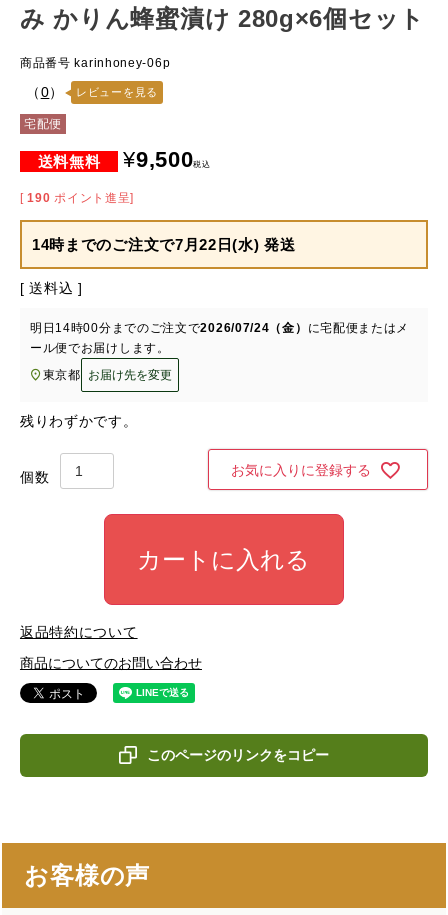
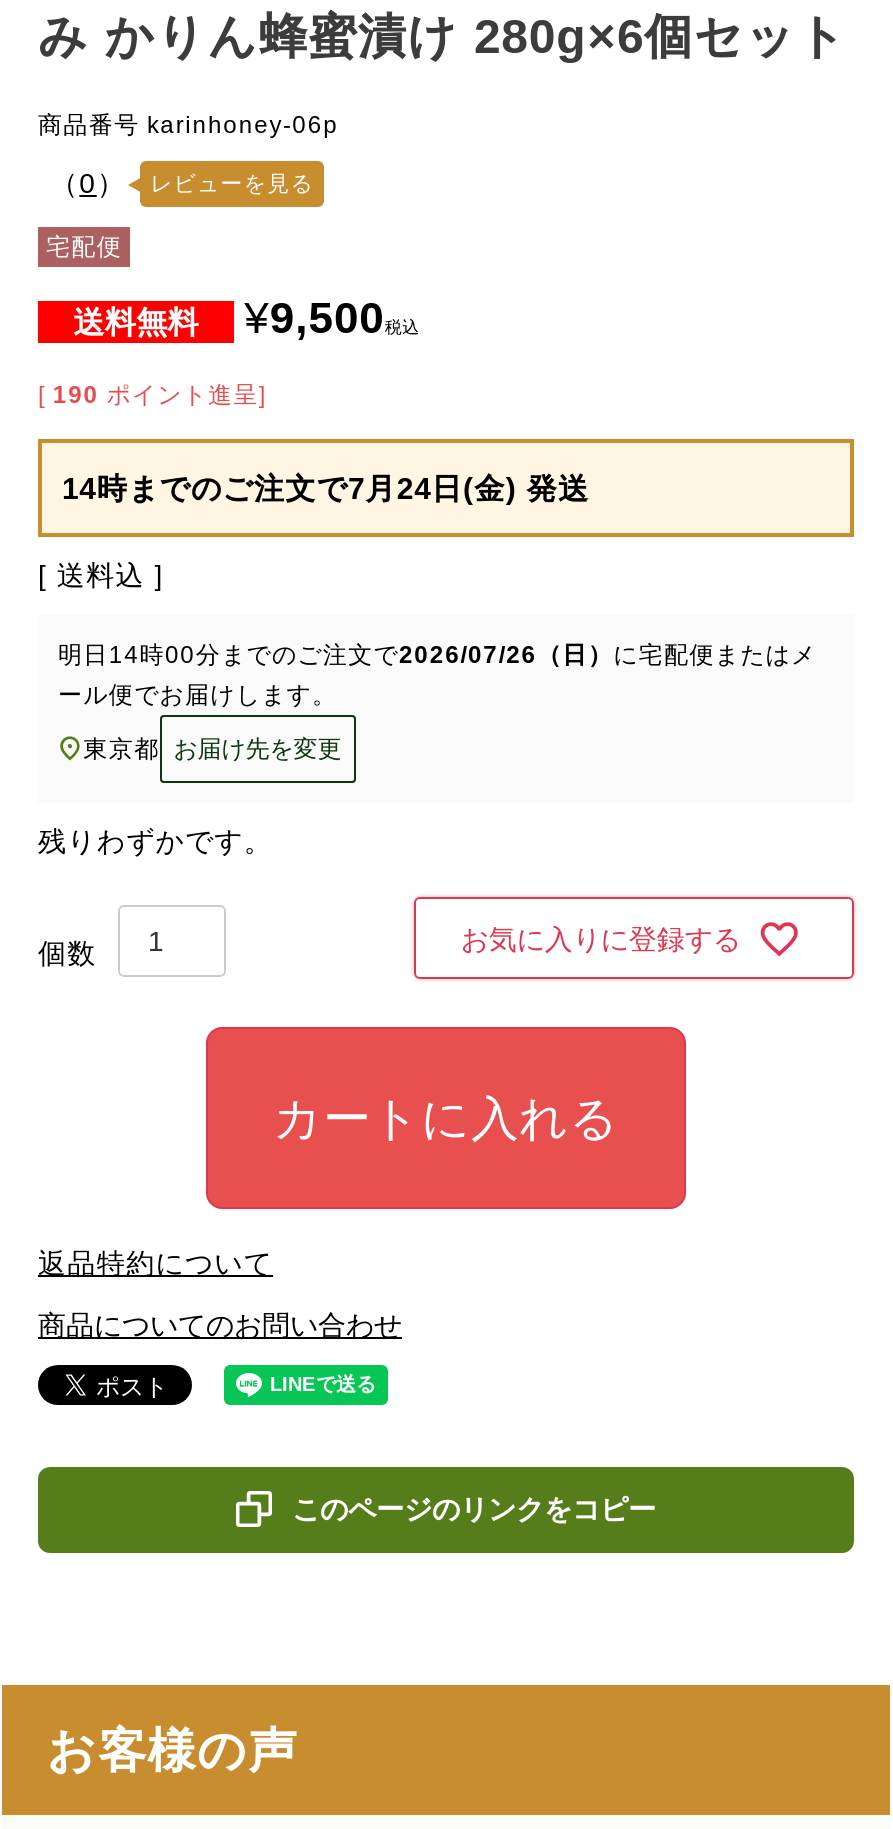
[32,236,296,253] 14時までのご注文で7月22日(水) 発送 -> [62,472,589,506] 14時までのご注文で7月24日(金) 発送
[30,321,409,335] 明日14時00分までのご注文で2026/07/24（金）に宅配便またはメ -> [58,642,816,670] 明日14時00分までのご注文で2026/07/26（日）に宅配便またはメ

